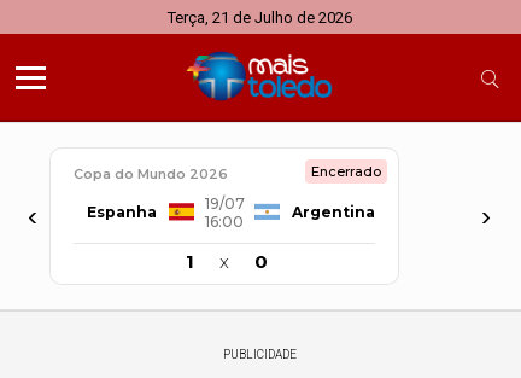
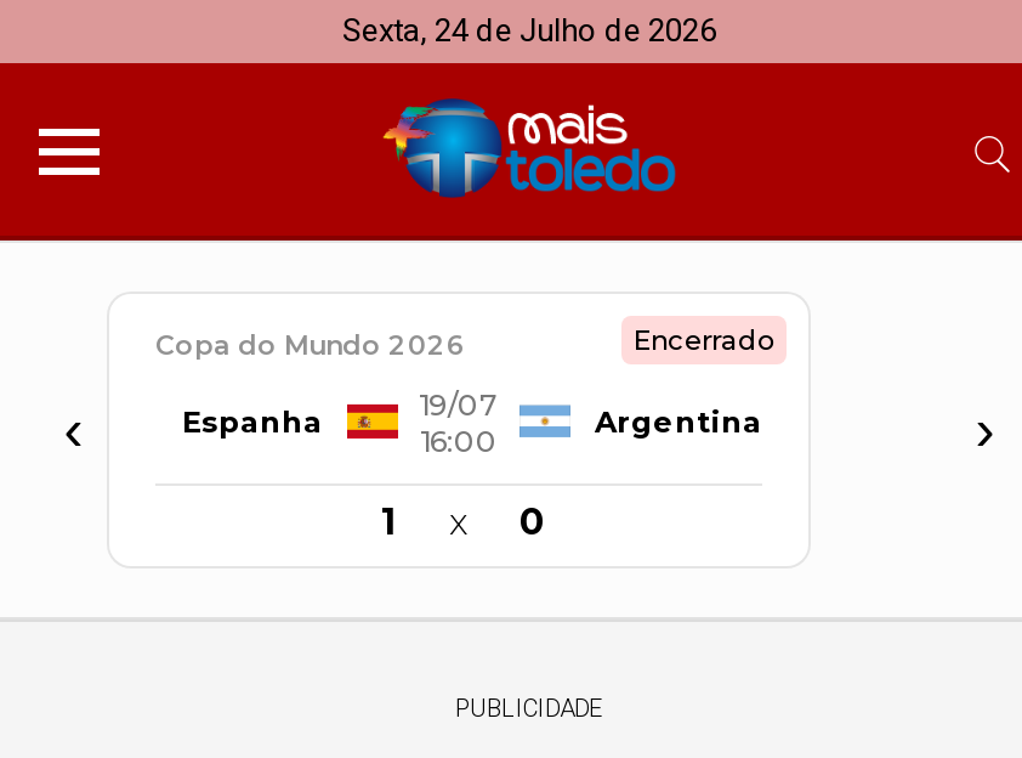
[167,8,352,27] Terça, 21 de Julho de 2026 -> [342,12,716,49] Sexta, 24 de Julho de 2026

